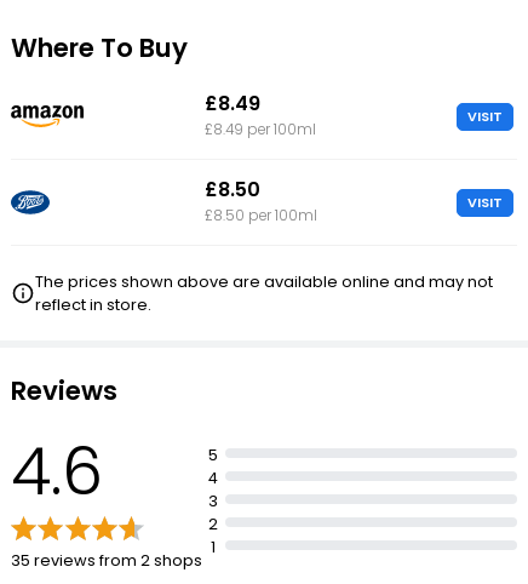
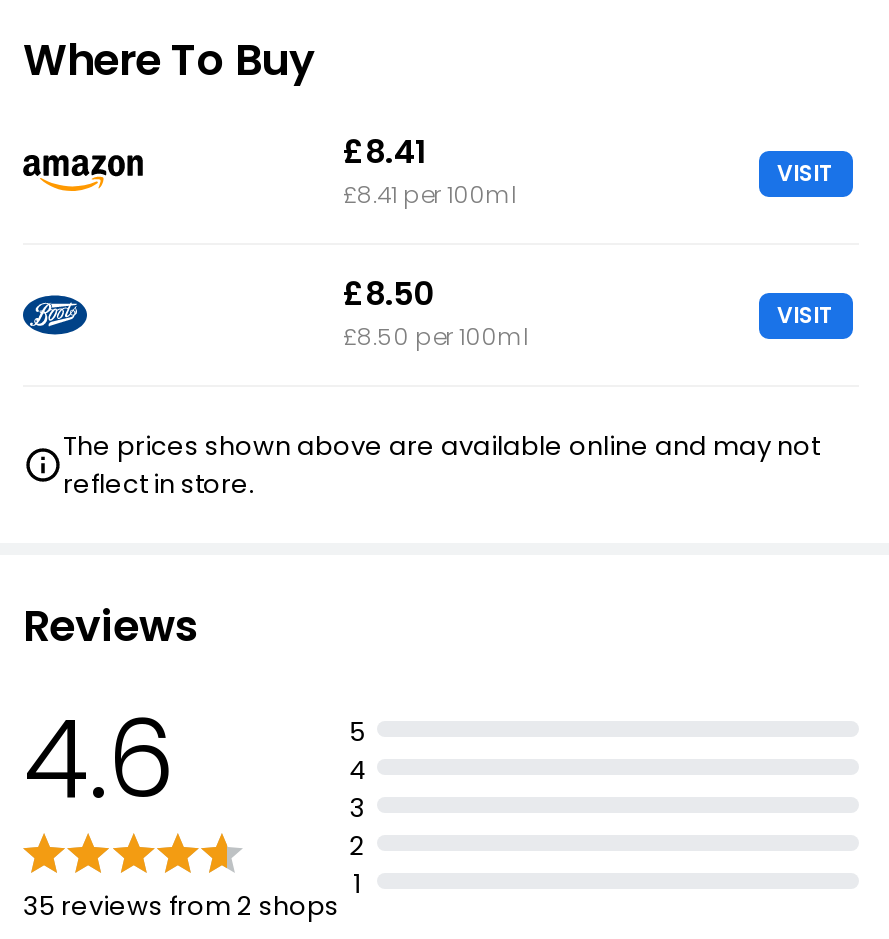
[205,90,260,118] £8.49 -> [343,129,427,175] £8.41
[205,120,316,139] £8.49 per 100ml -> [343,179,517,211] £8.41 per 100ml

